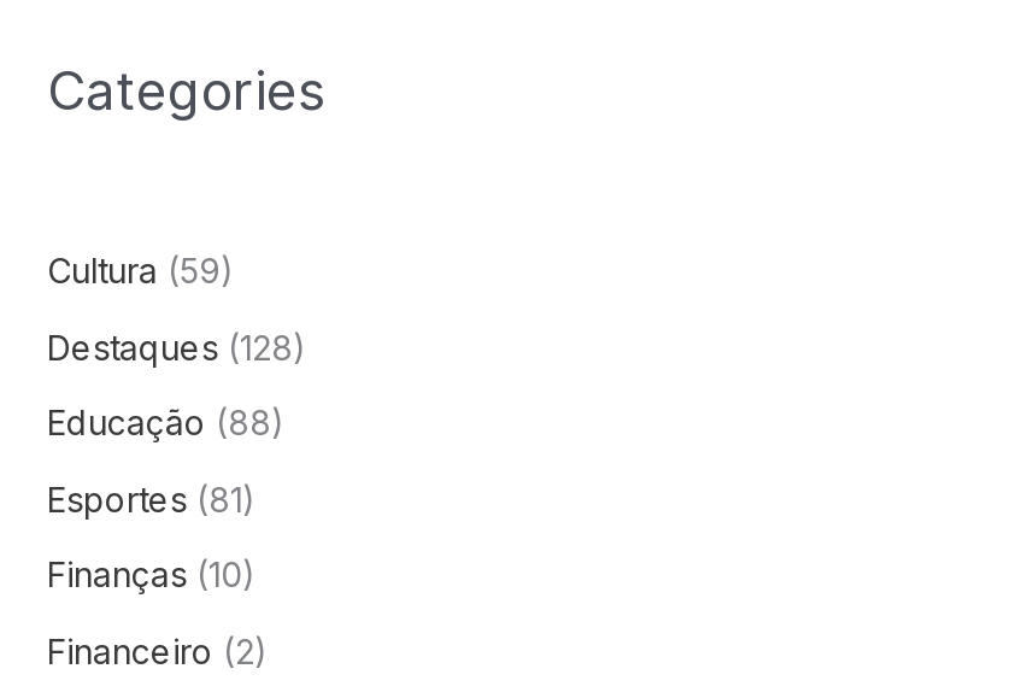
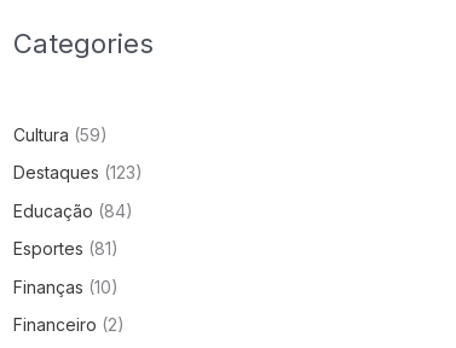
[47,326,307,367] Destaques (128) -> [13,162,142,183] Destaques (123)
[47,402,286,443] Educação (88) -> [13,200,132,221] Educação (84)

